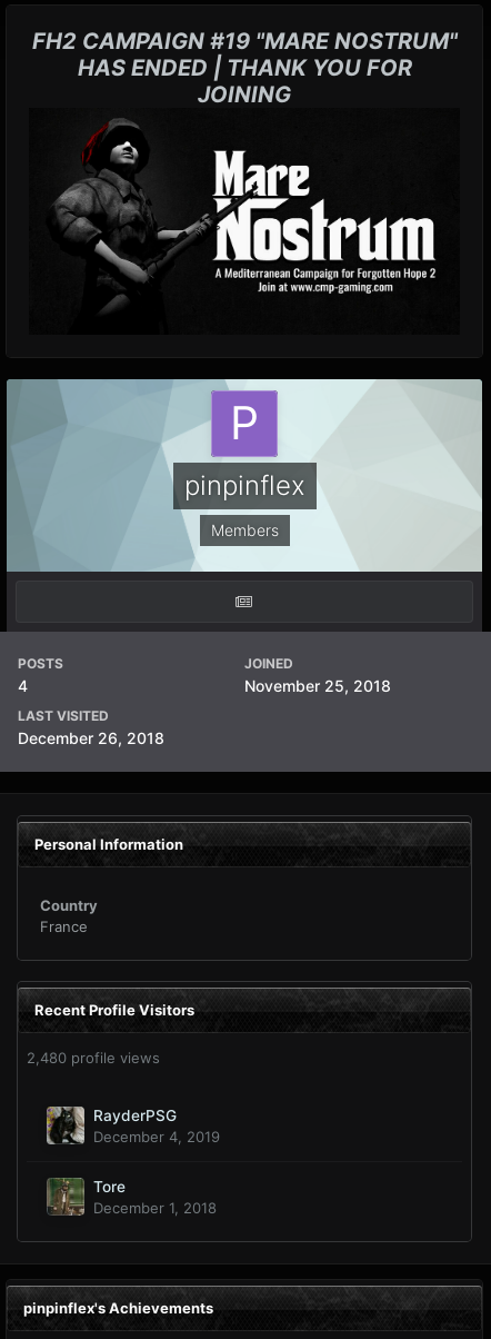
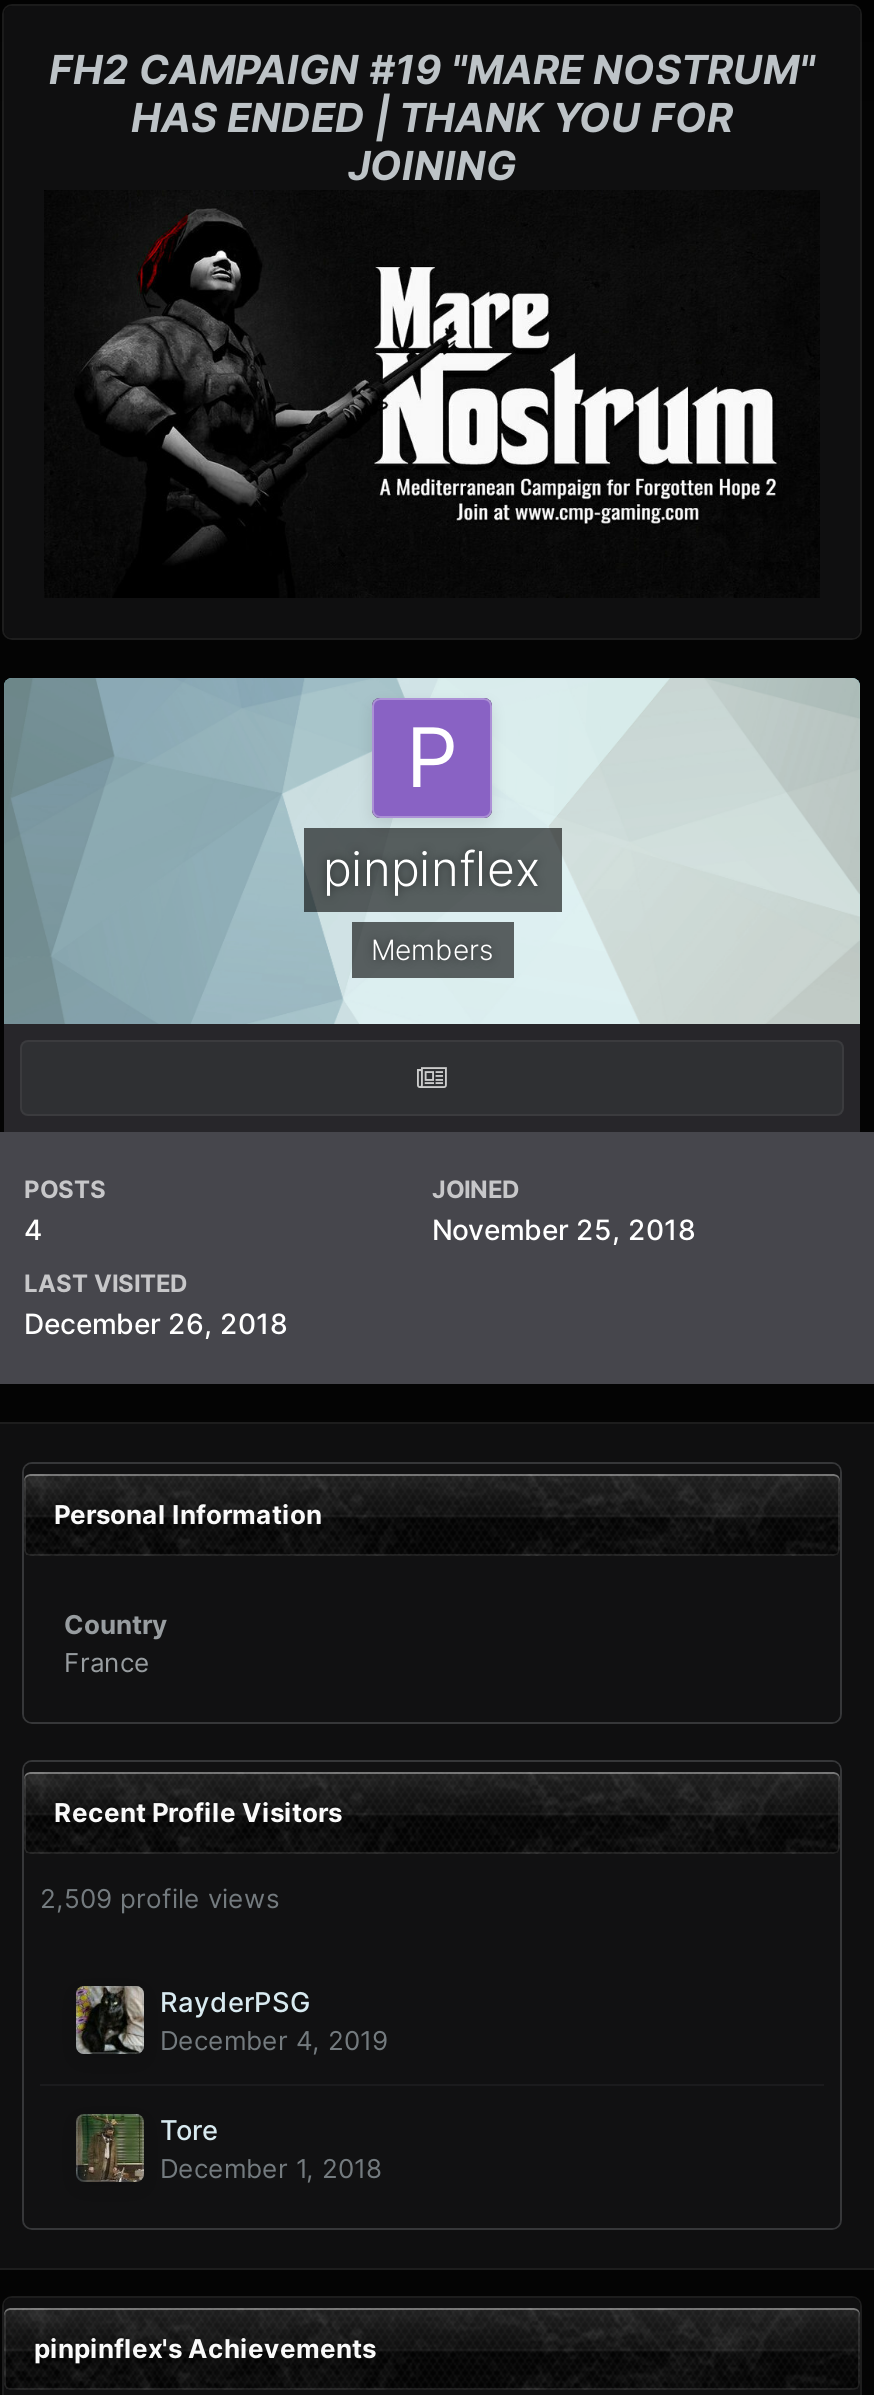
[27,1049,160,1067] 2,480 profile views -> [40,1882,280,1914] 2,509 profile views

